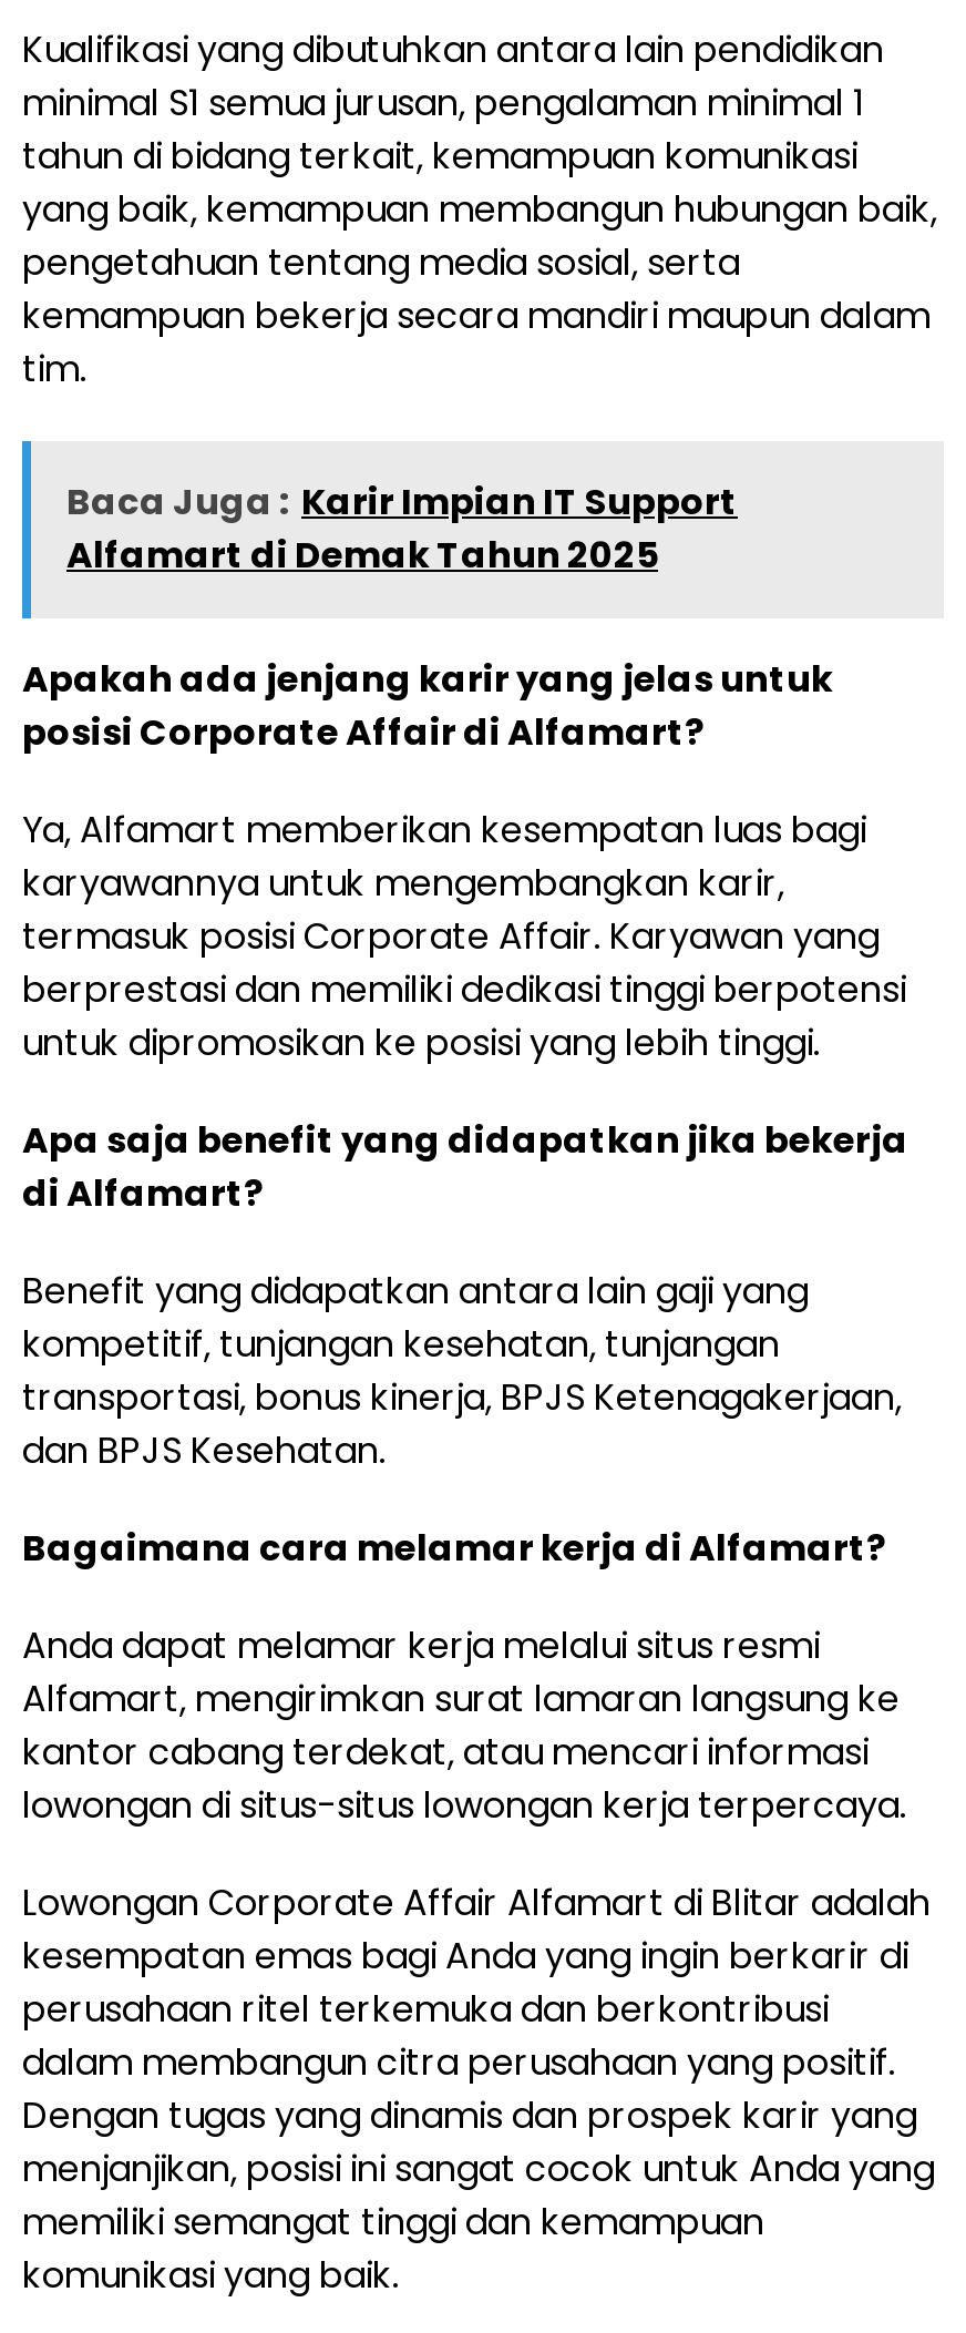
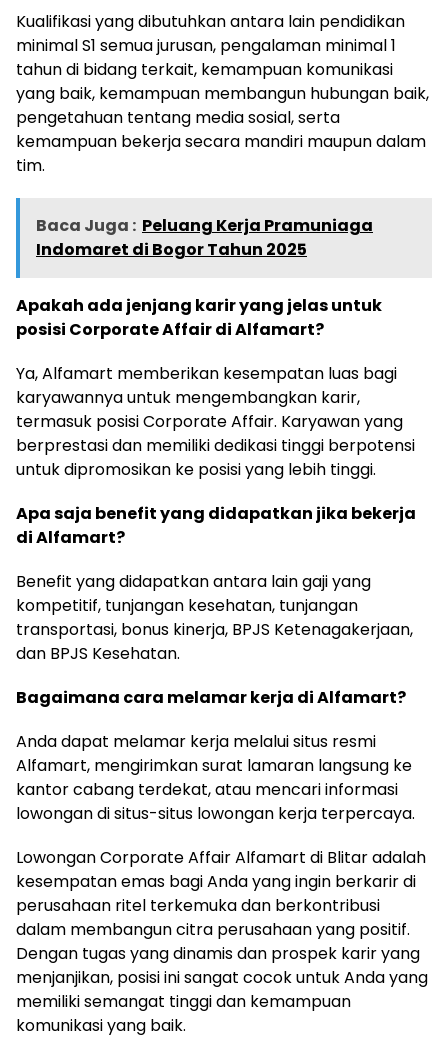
[66,476,738,580] Baca Juga : Karir Impian IT Support | Alfamart di Demak Tahun 2025 -> [36,214,373,261] Baca Juga : Peluang Kerja Pramuniaga | Indomaret di Bogor Tahun 2025

